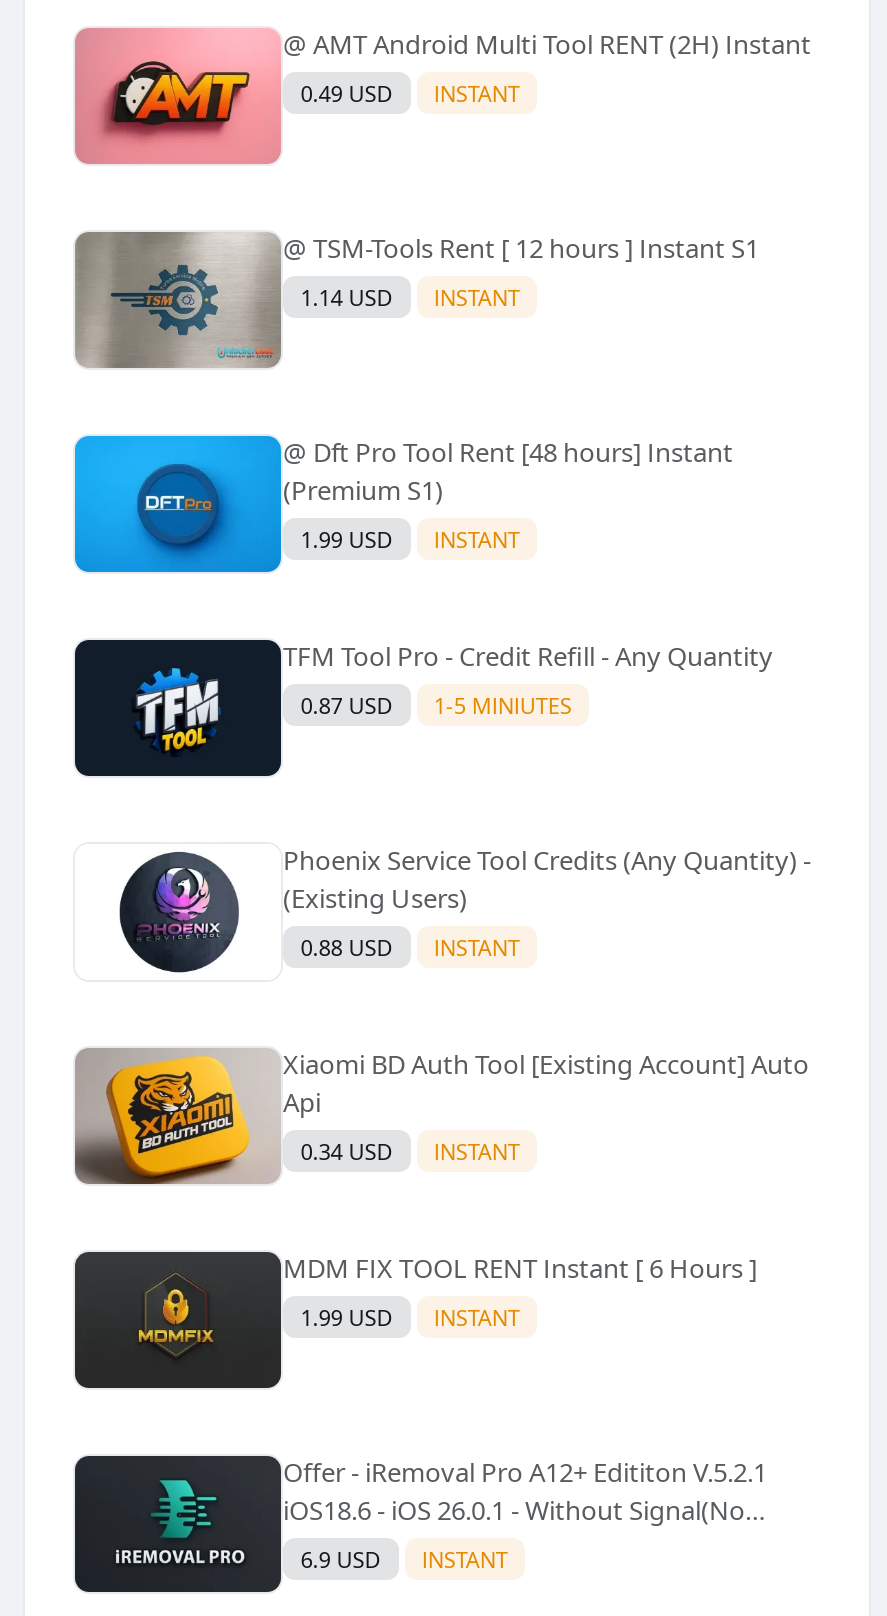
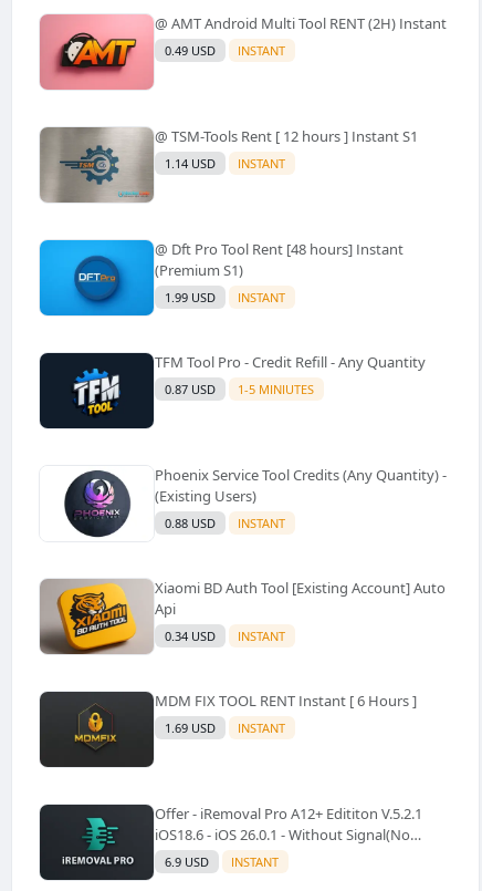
[301,1302,520,1332] 1.99 USD INSTANT -> [164,719,286,736] 1.69 USD INSTANT

